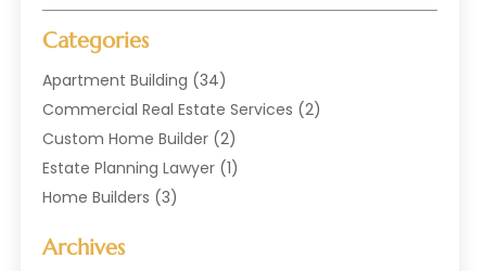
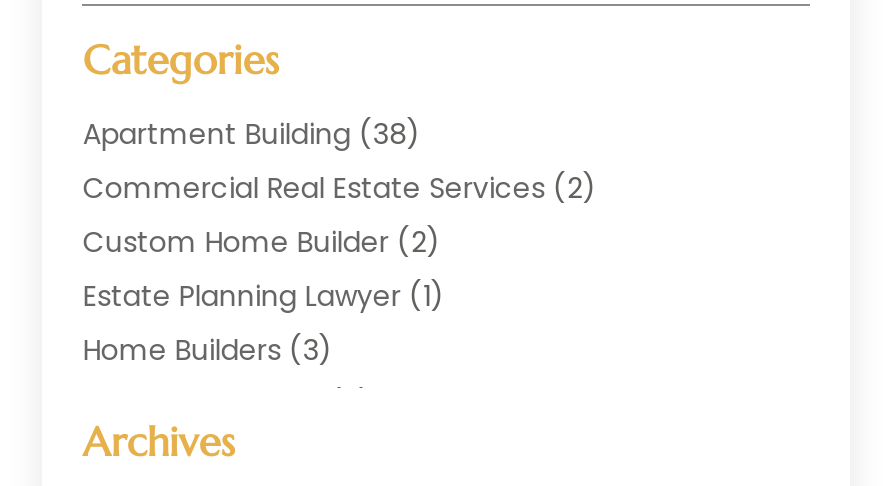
[43,69,227,91] Apartment Building (34) -> [83,113,421,153] Apartment Building (38)

